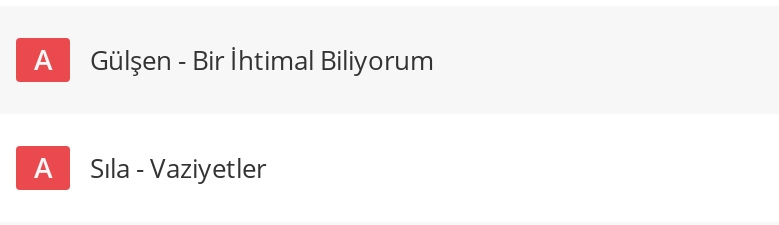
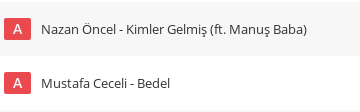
[90,42,434,78] Gülşen - Bir İhtimal Biliyorum -> [41,20,307,38] Nazan Öncel - Kimler Gelmiş (ft. Manuş Baba)
[90,150,266,186] Sıla - Vaziyetler -> [41,74,170,92] Mustafa Ceceli - Bedel

